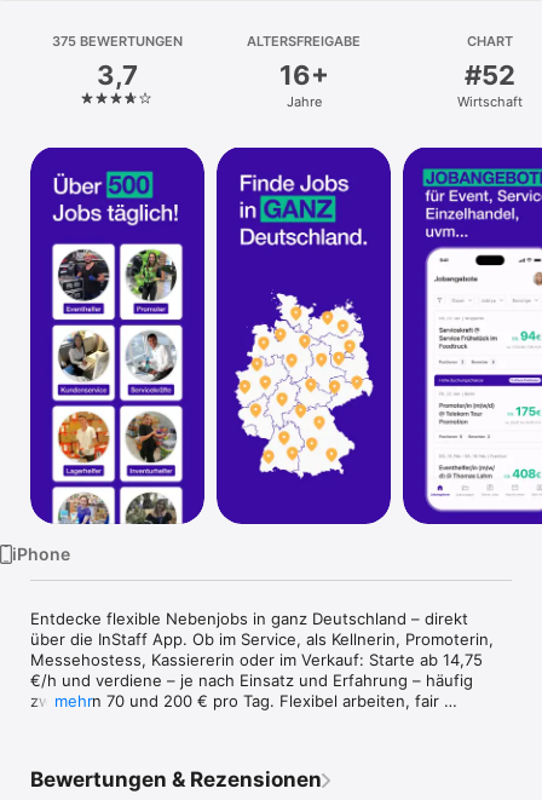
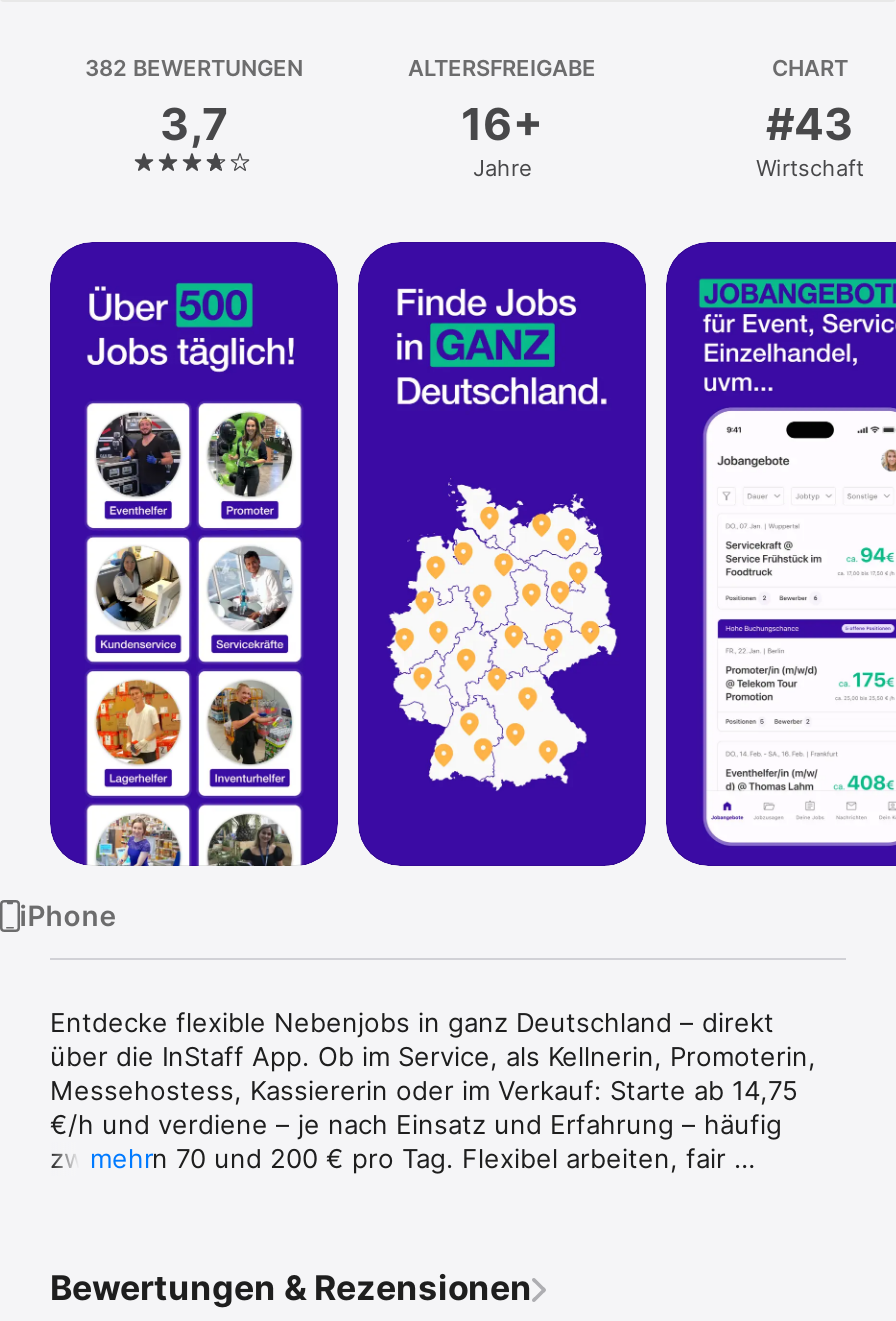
[52,33,183,50] 375 BEWERTUNGEN -> [85,54,303,82] 382 BEWERTUNGEN
[465,59,515,91] #52 -> [766,98,854,150] #43

